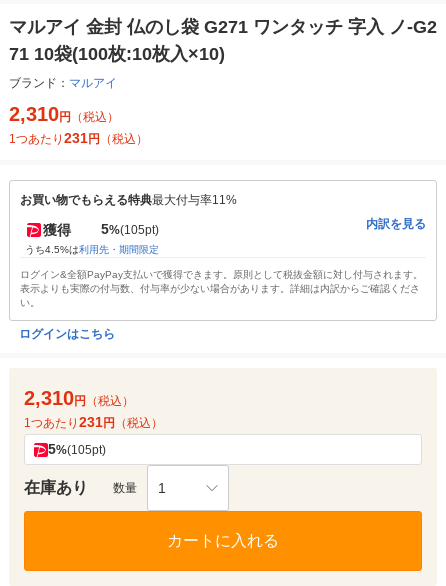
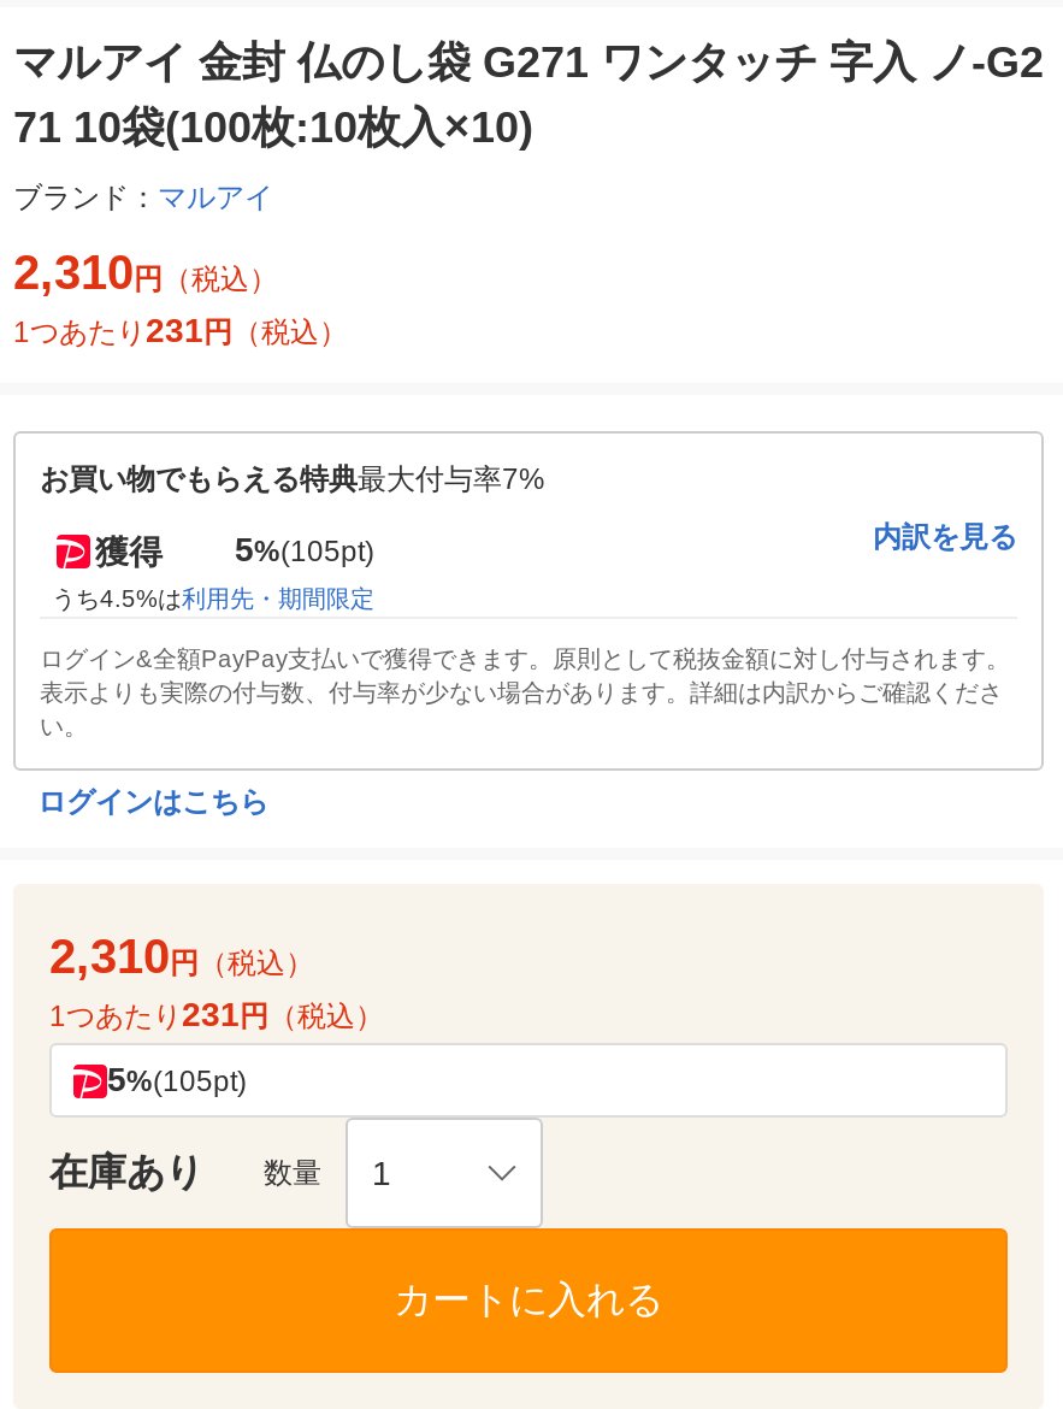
[20,193,237,207] お買い物でもらえる特典最大付与率11% -> [40,463,545,497] お買い物でもらえる特典最大付与率7%

